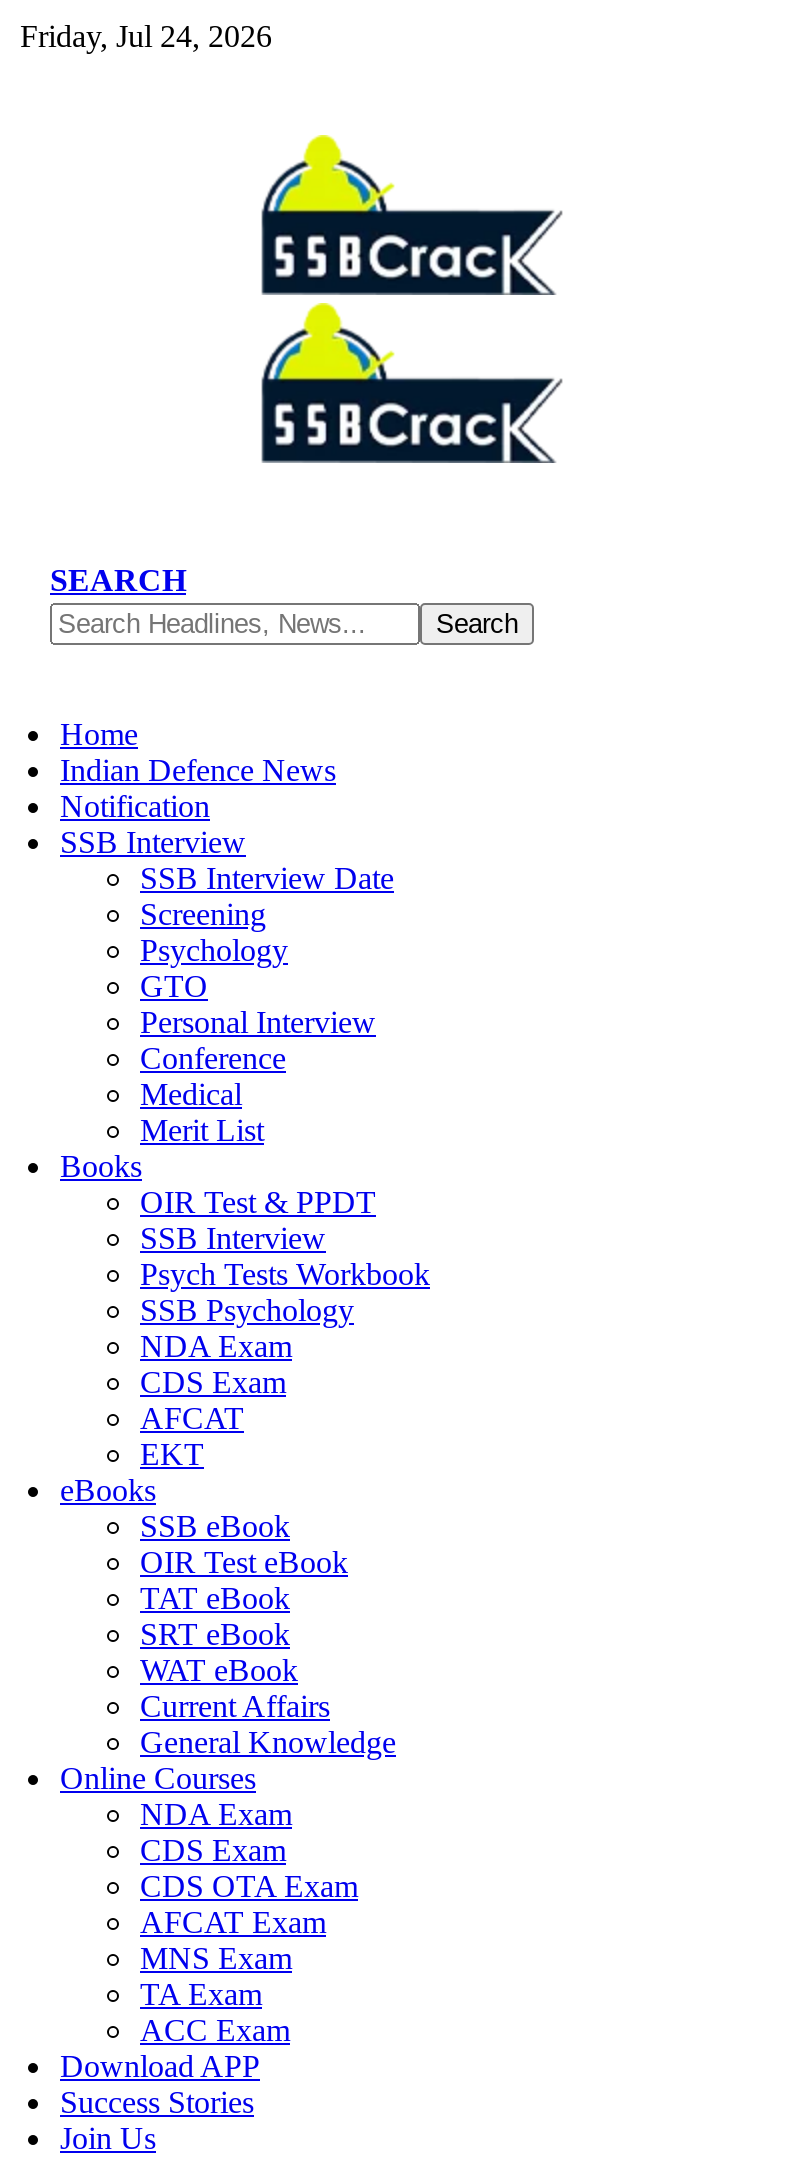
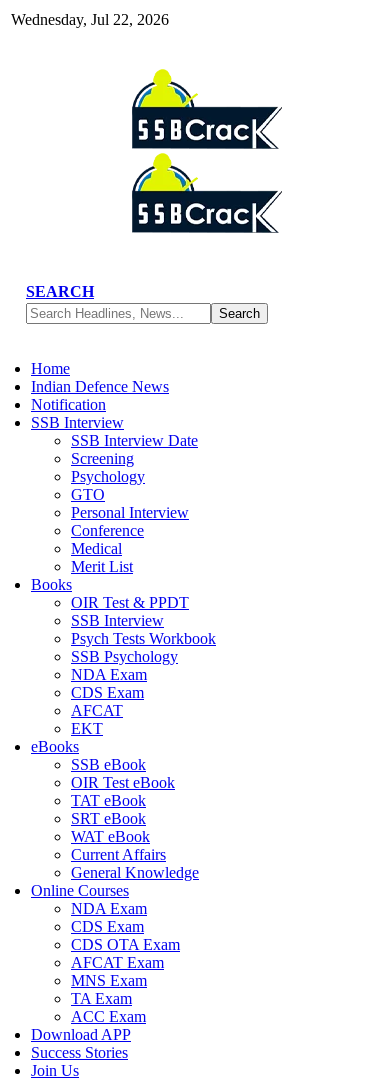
[20,19,272,53] Friday, Jul 24, 2026 -> [11,11,169,28] Wednesday, Jul 22, 2026

